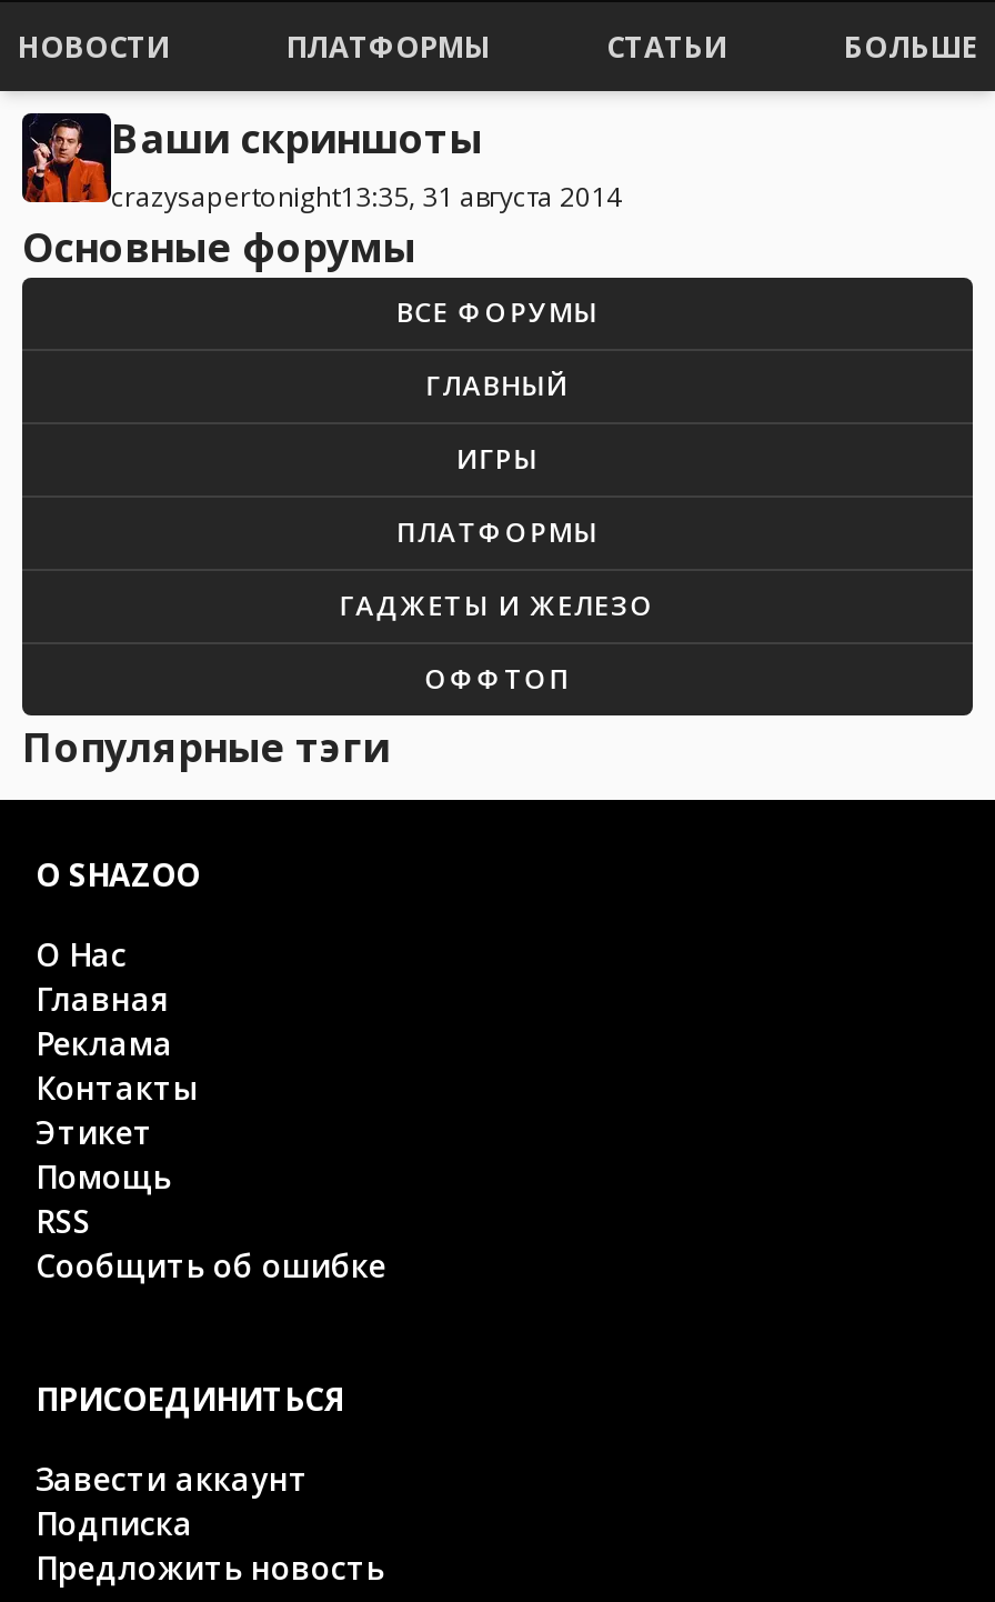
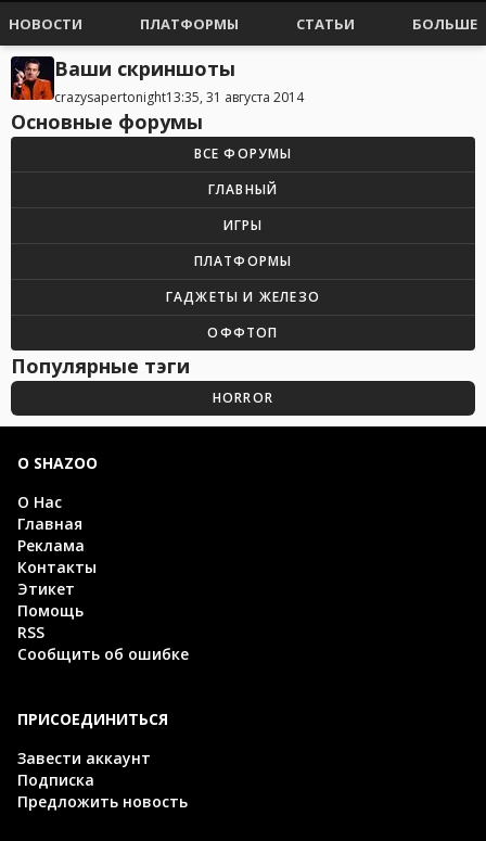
none -> [213,388,273,407] HORROR

